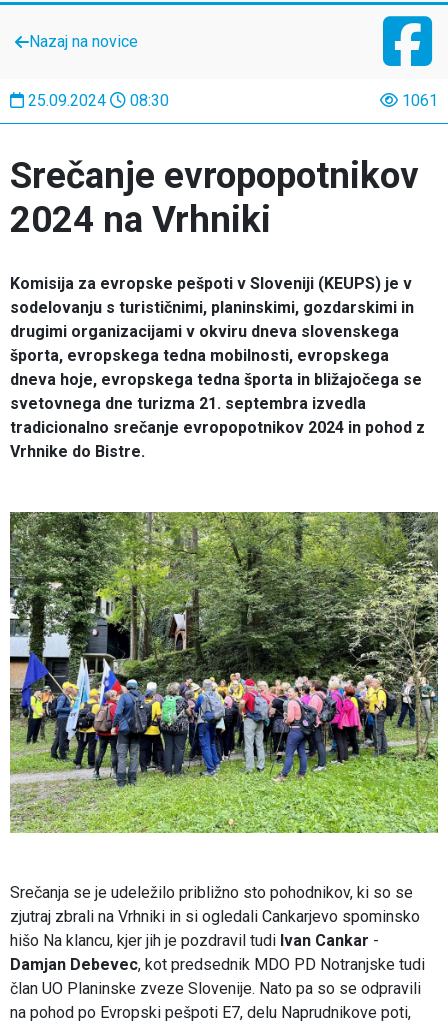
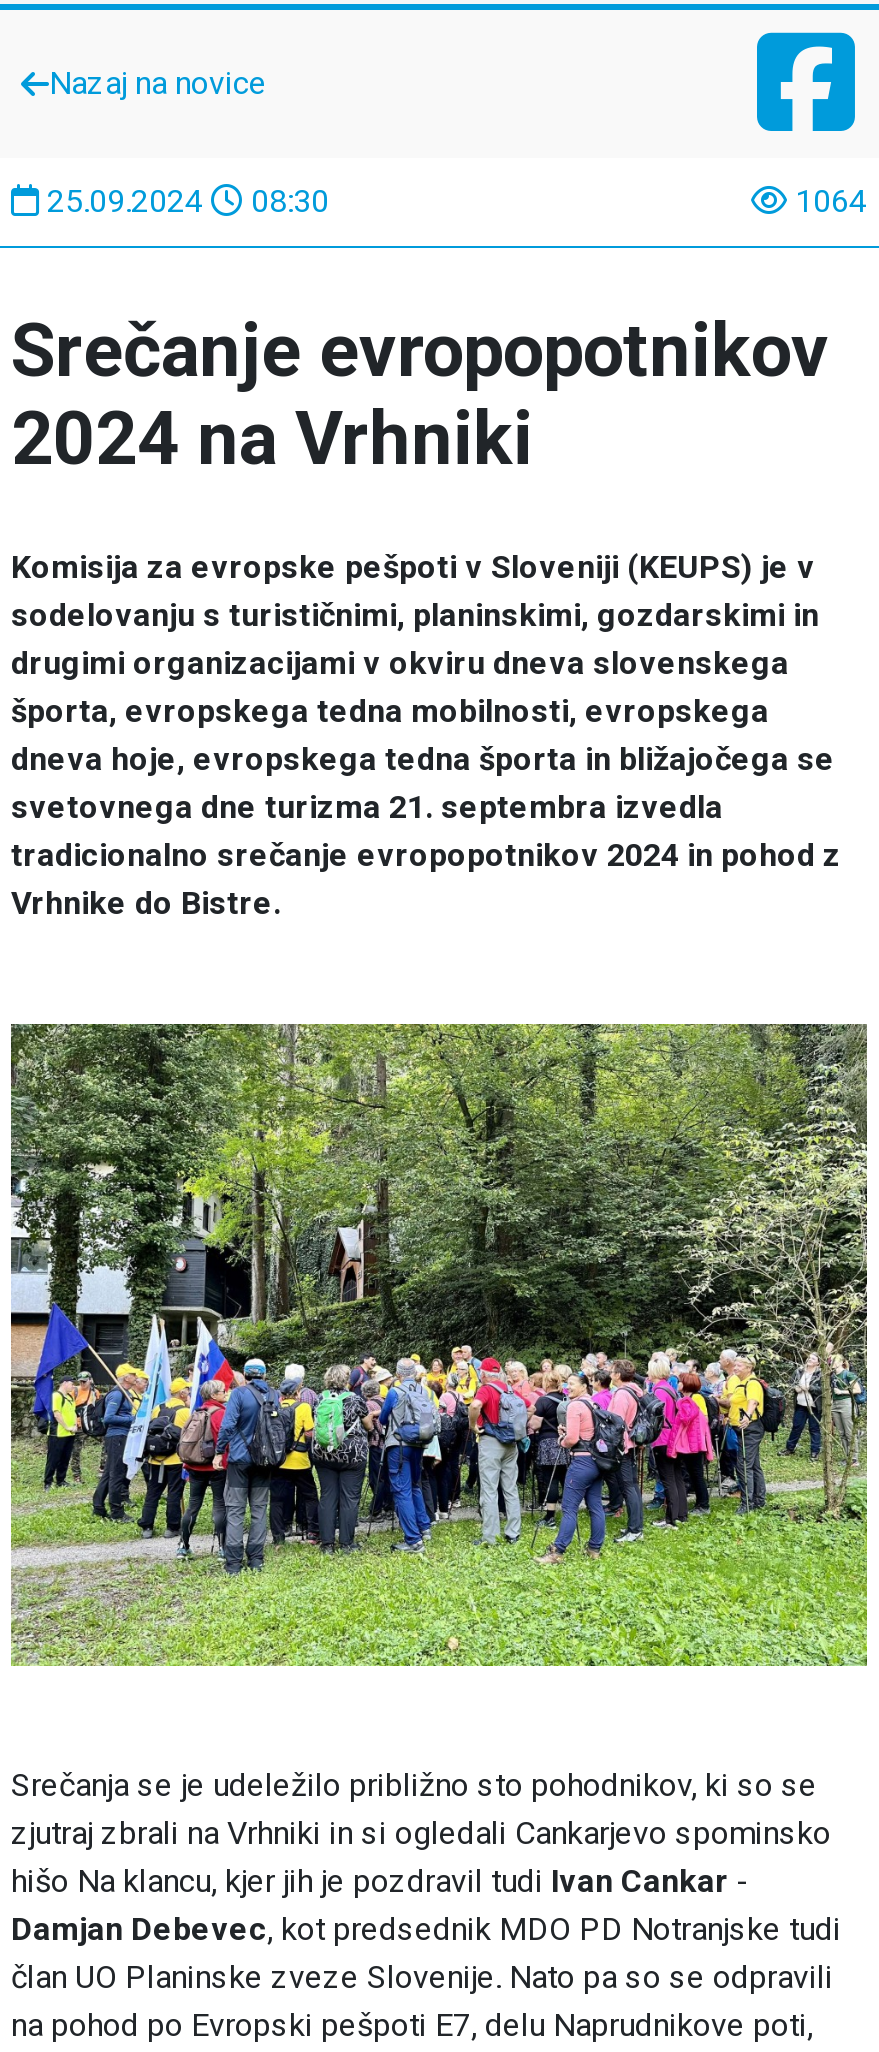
[398,91,438,110] 1061 -> [787,182,867,220] 1064

